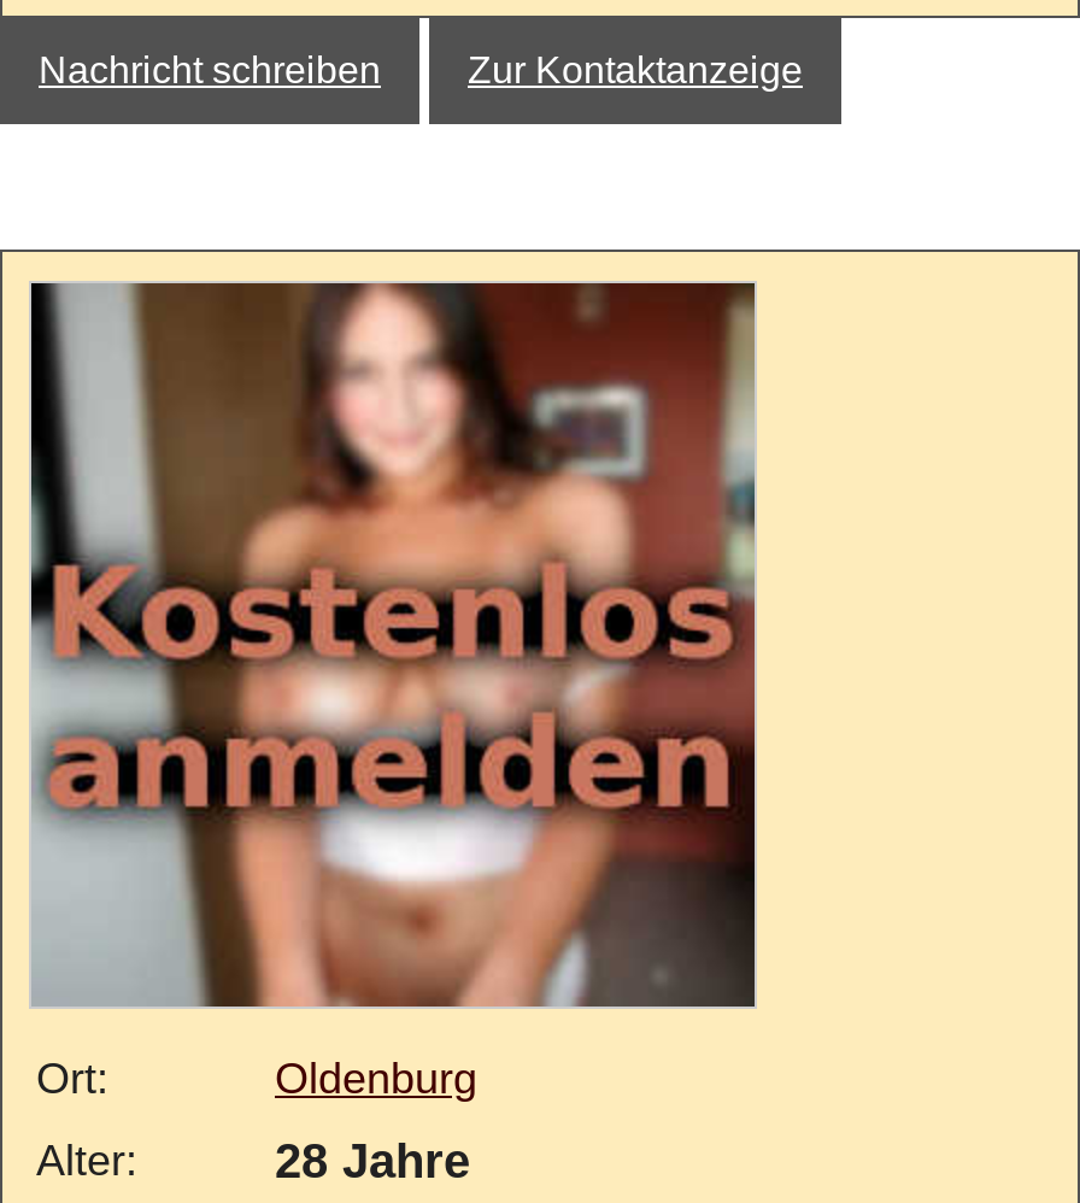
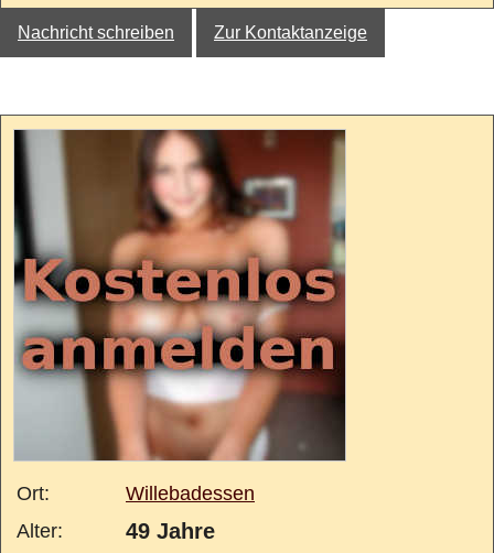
[275,1055,477,1103] Oldenburg -> [126,482,255,505] Willebadessen
[275,1134,470,1187] 28 Jahre -> [126,519,215,543] 49 Jahre

